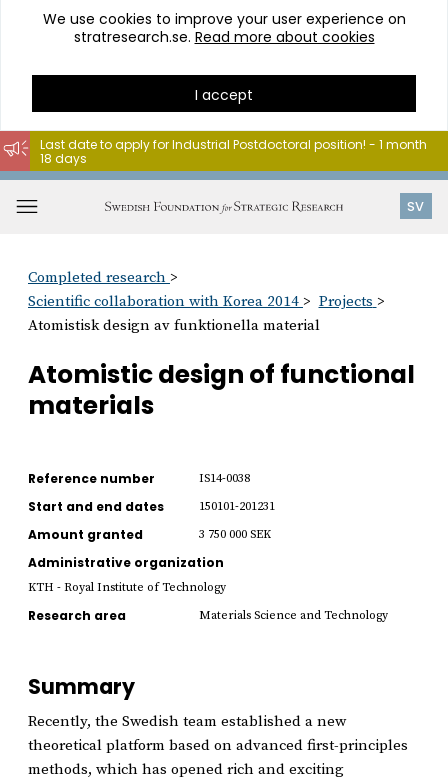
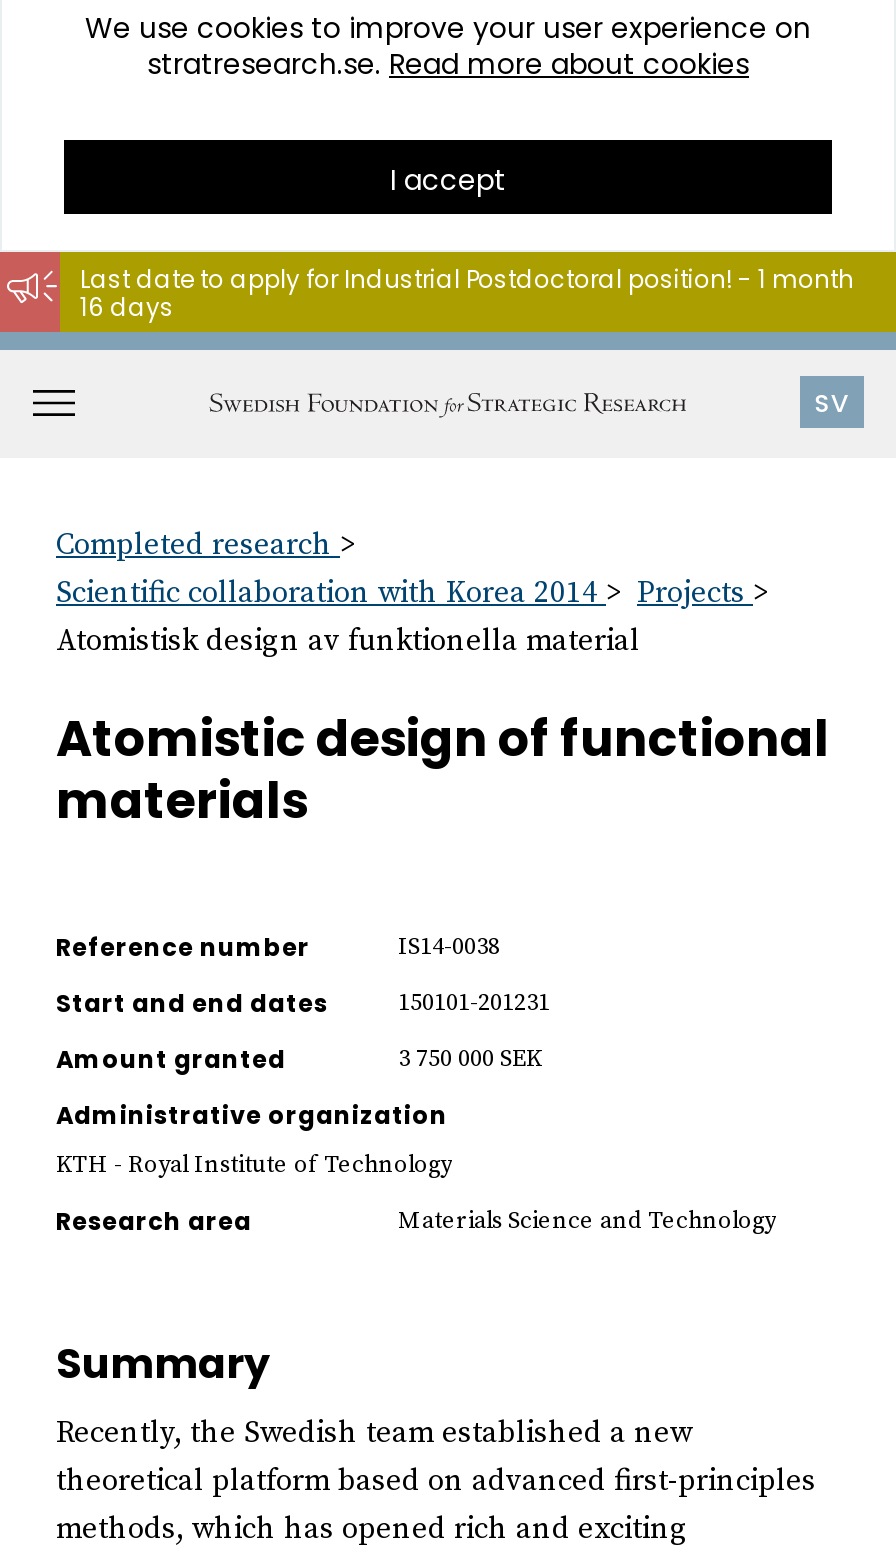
[40,150,87,167] 18 days -> [80,290,174,324] 16 days

